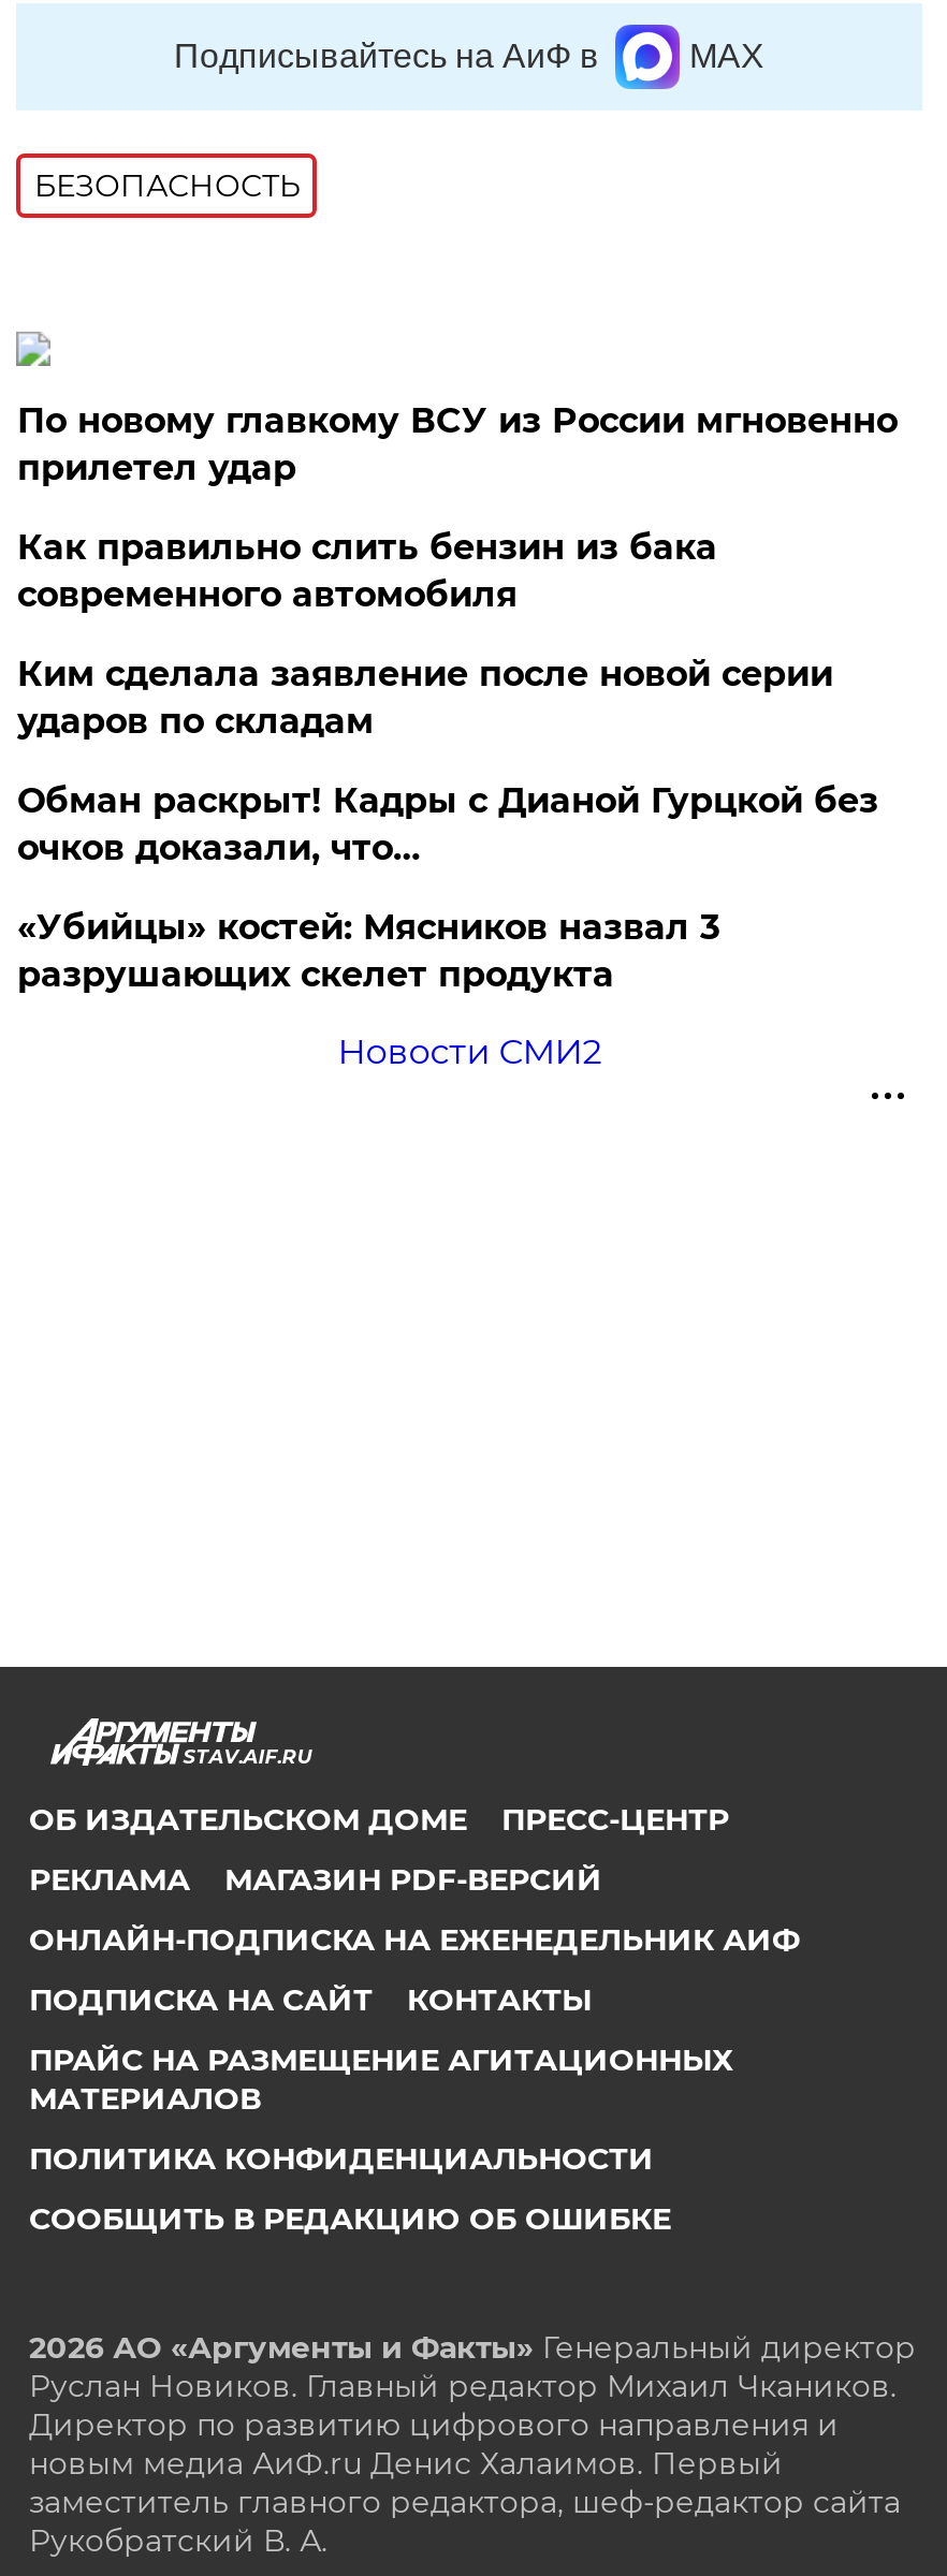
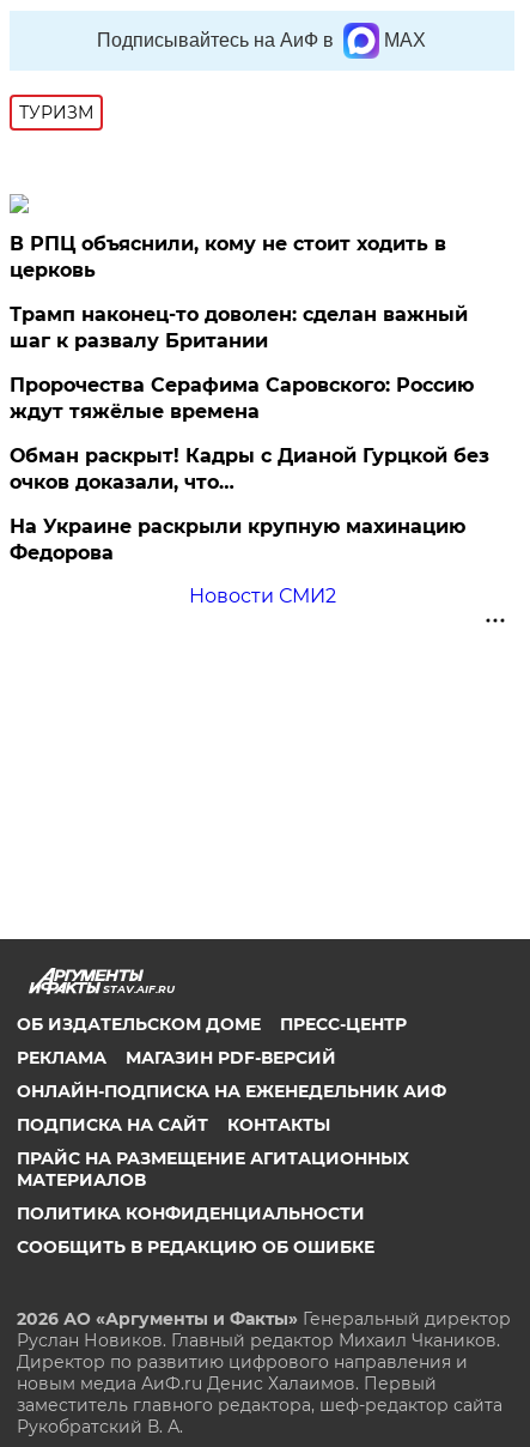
[34,166,300,205] БЕЗОПАСНОСТЬ -> [20,102,94,123] ТУРИЗМ
[17,400,897,488] По новому главкому ВСУ из России мгновенно | прилетел удар -> [10,232,447,281] В РПЦ объяснили, кому не стоит ходить в | церковь
[17,527,717,615] Как правильно слить бензин из бака | современного автомобиля -> [10,303,468,352] Трамп наконец-то доволен: сделан важный | шаг к развалу Британии
[17,654,833,742] Ким сделала заявление после новой серии | ударов по складам -> [10,374,474,423] Пророчества Серафима Саровского: Россию | ждут тяжёлые времена
[17,907,719,995] «Убийцы» костей: Мясников назвал 3 | разрушающих скелет продукта -> [10,515,466,564] На Украине раскрыли крупную махинацию | Федорова

